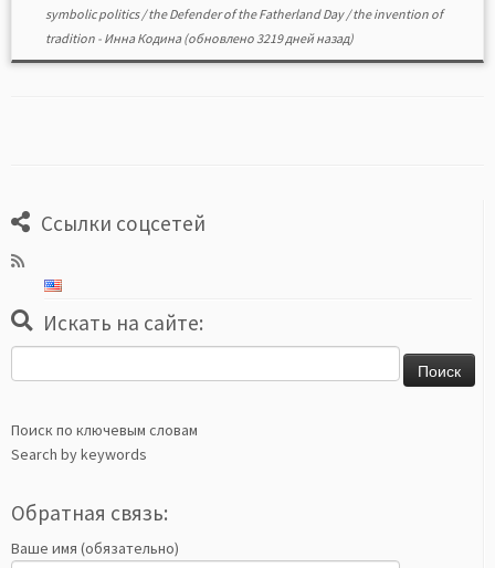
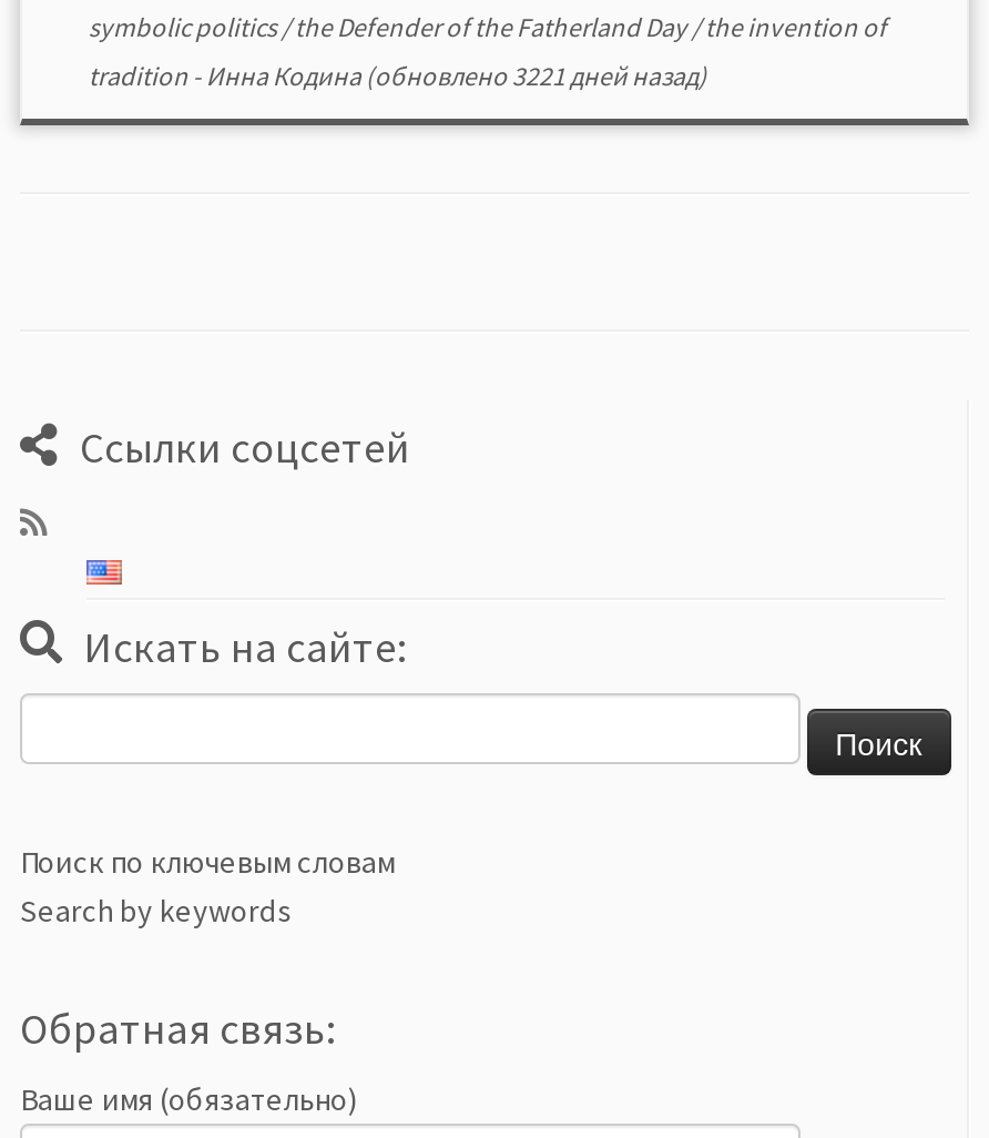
[45,30,353,46] tradition - Инна Кодина (обновлено 3219 дней назад) -> [88,59,707,92] tradition - Инна Кодина (обновлено 3221 дней назад)

